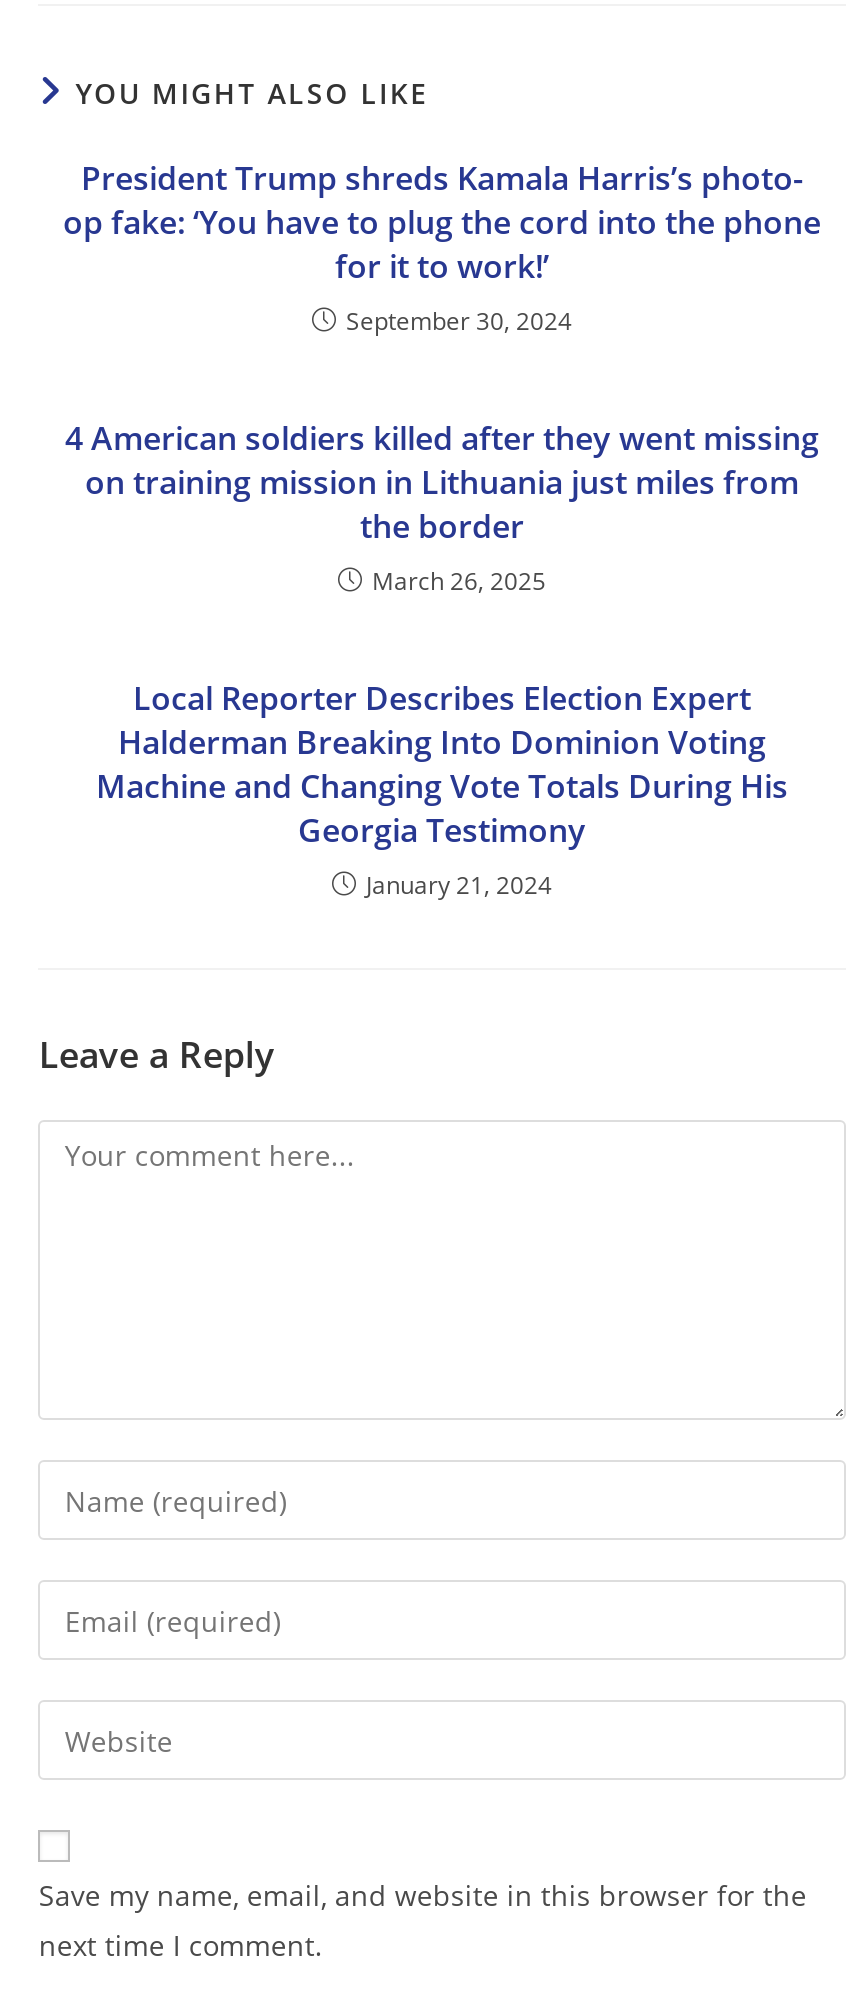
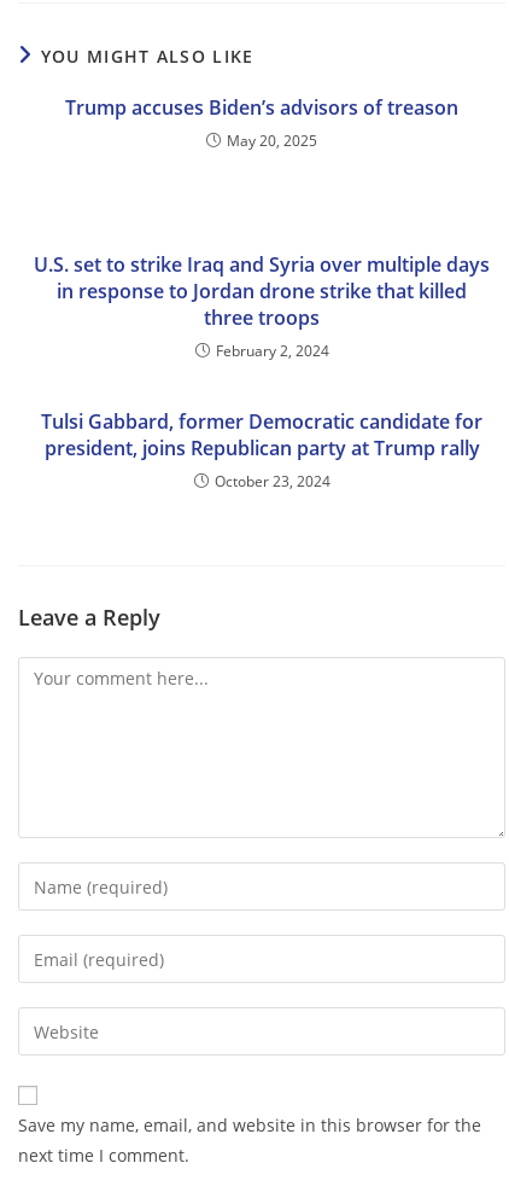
[63,157,821,339] President Trump shreds Kamala Harris’s photo- | op fake: ‘You have to plug the cord into the phone | for it to work!’ | September 30, 2024 -> [65,95,458,151] Trump accuses Biden’s advisors of treason | May 20, 2025
[65,417,819,599] 4 American soldiers killed after they went missing | on training mission in Lithuania just miles from | the border | March 26, 2025 -> [34,252,490,361] U.S. set to strike Iraq and Syria over multiple days | in response to Jordan drone strike that killed | three troops | February 2, 2024
[96,677,788,903] Local Reporter Describes Election Expert | Halderman Breaking Into Dominion Voting | Machine and Changing Vote Totals During His | Georgia Testimony | January 21, 2024 -> [41,409,482,492] Tulsi Gabbard, former Democratic candidate for | president, joins Republican party at Trump rally | October 23, 2024

